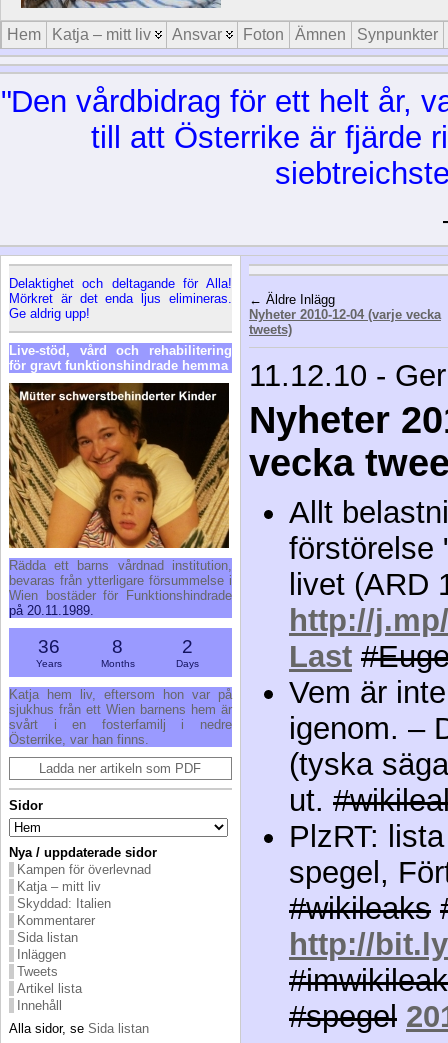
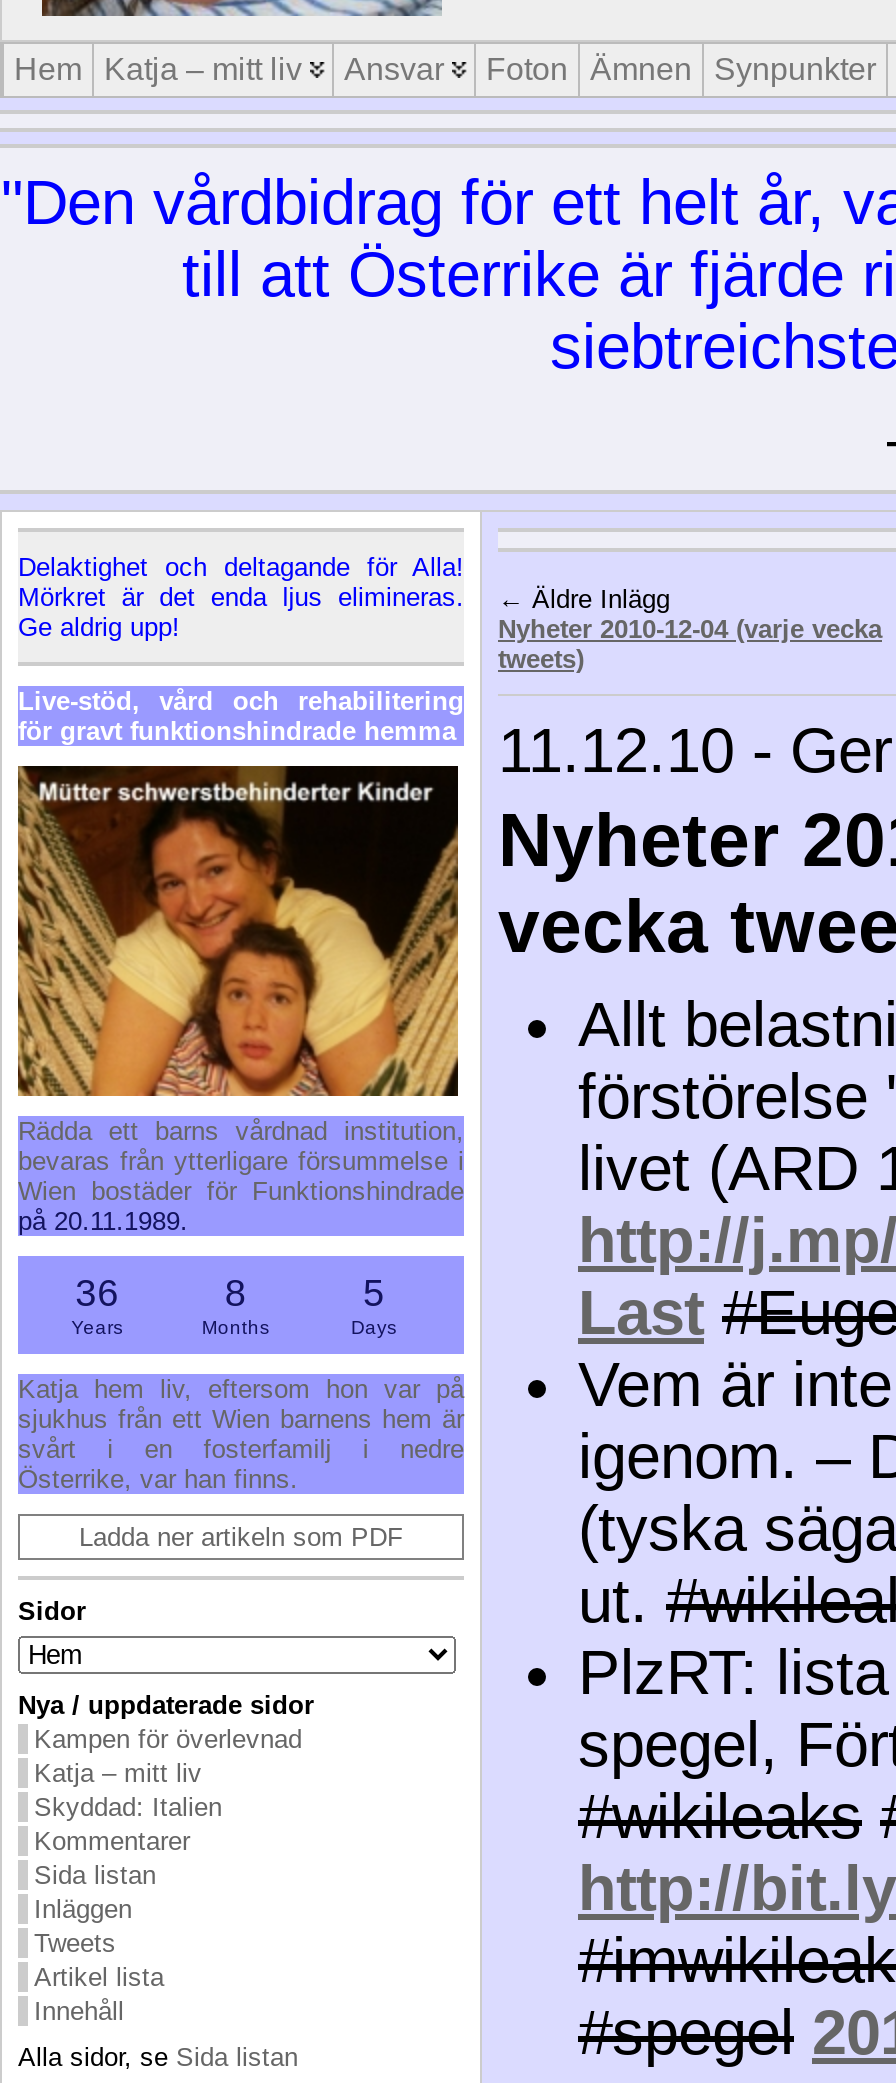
[181,636,192,657] 2 -> [363,1272,385,1314] 5

